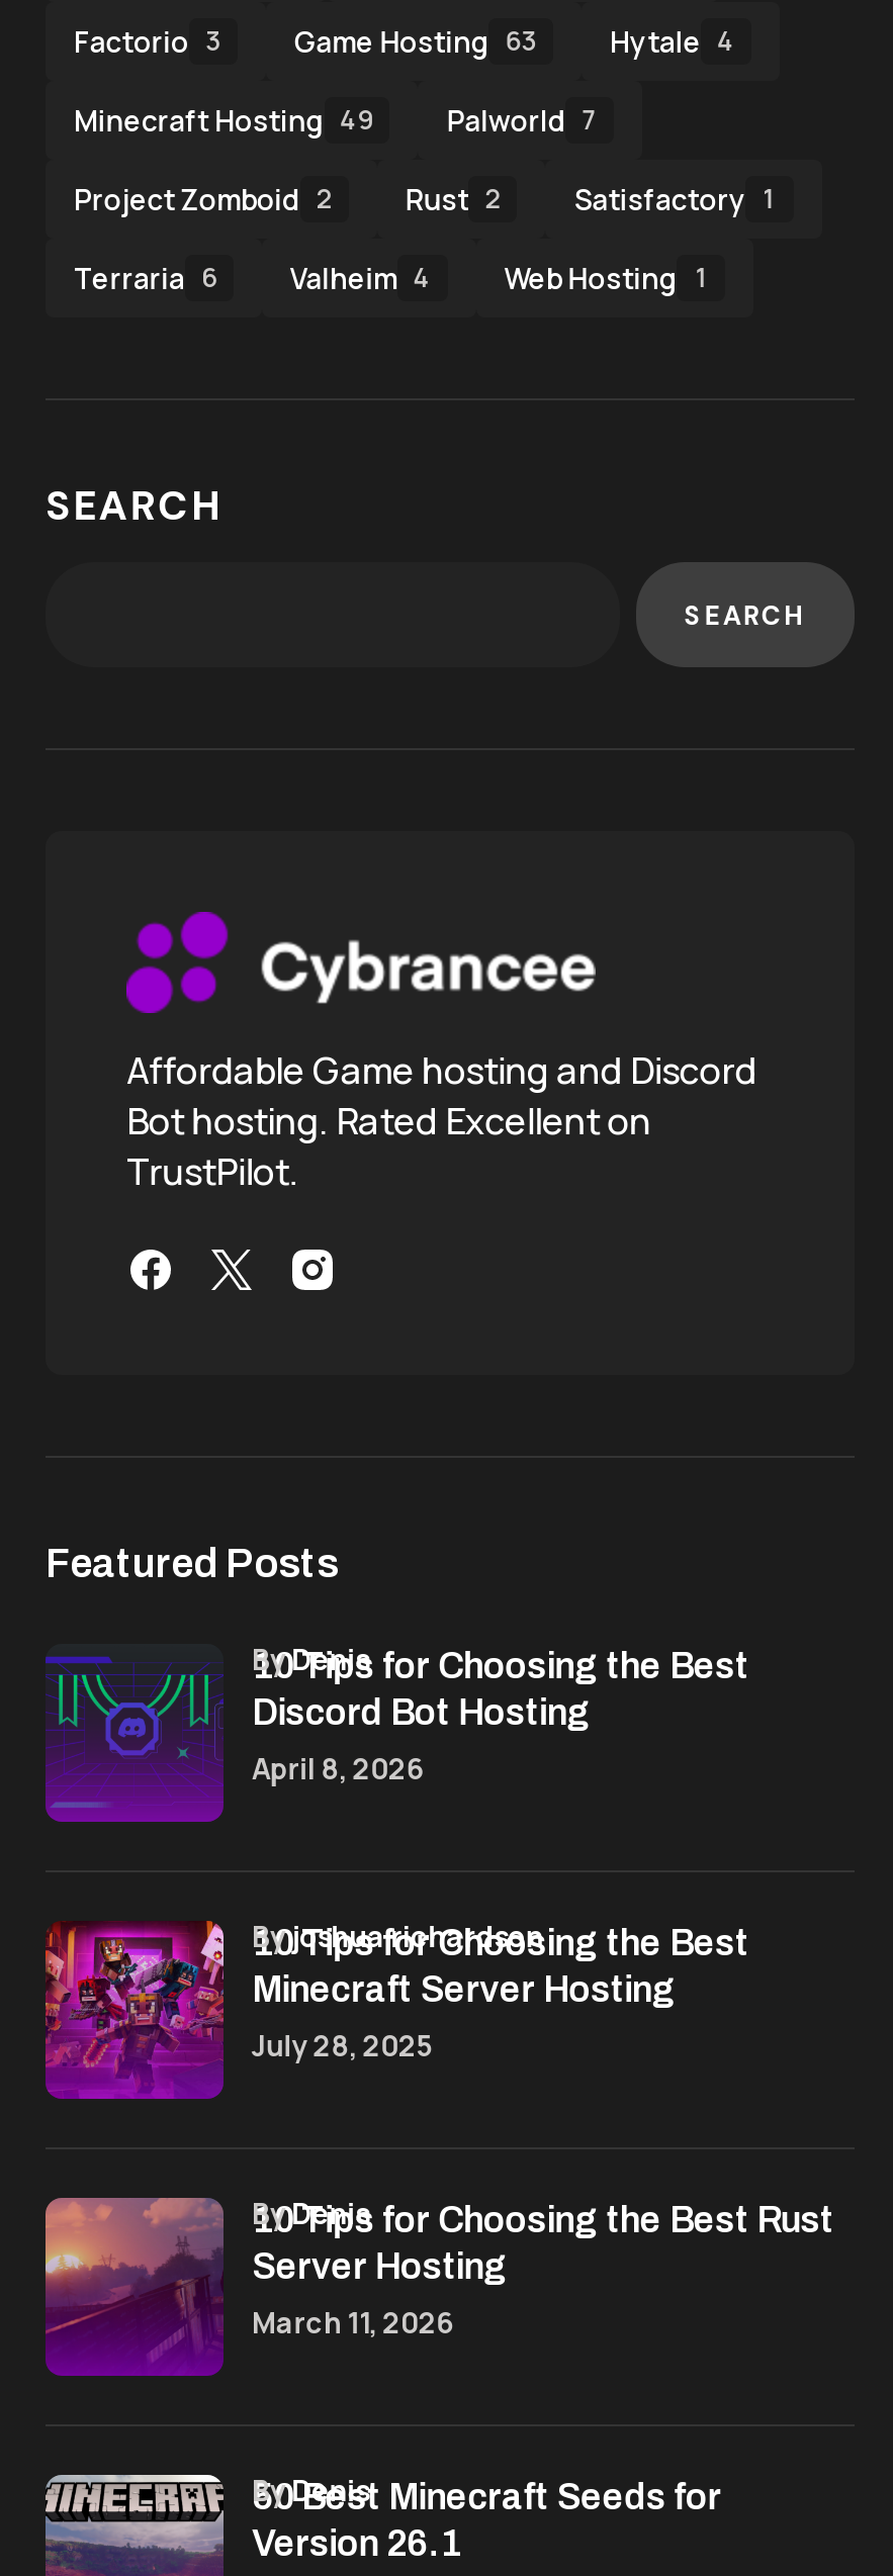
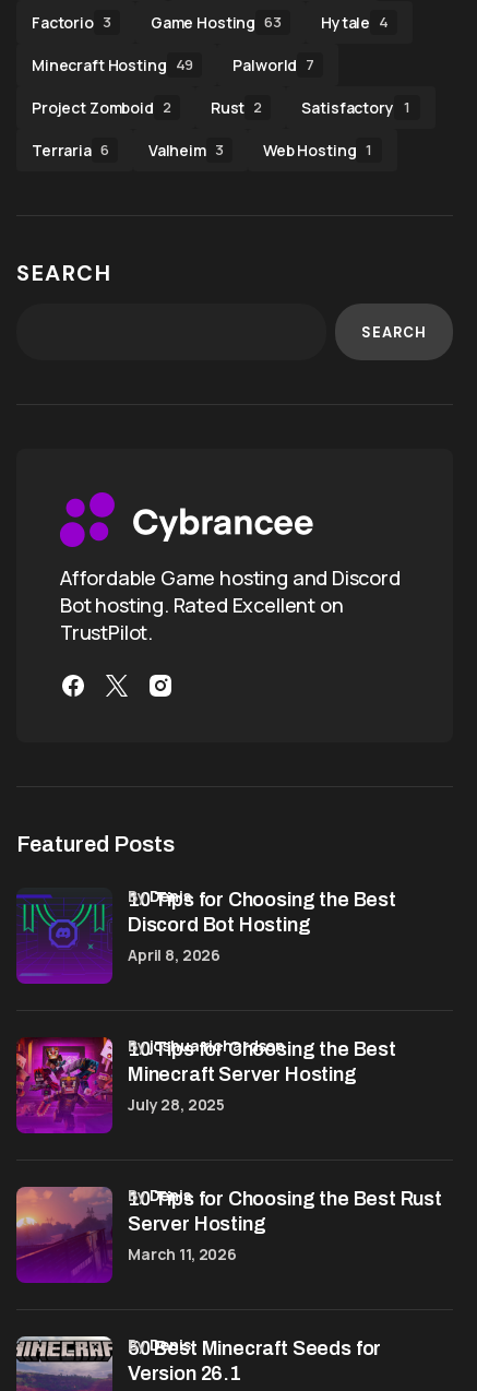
[74,258,707,296] Terraria 6 Valheim 4 Web Hosting 1 -> [32,139,373,160] Terraria 6 Valheim 3 Web Hosting 1

